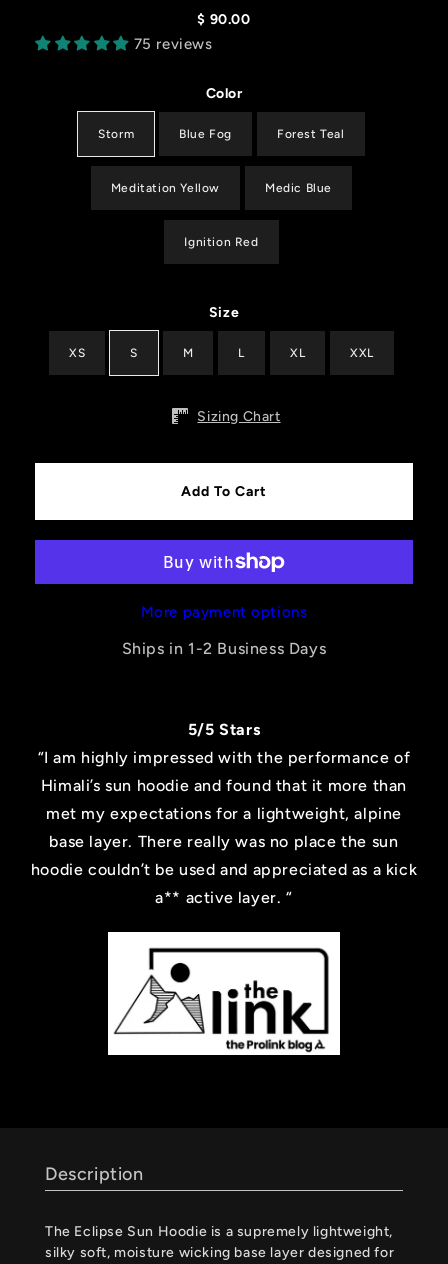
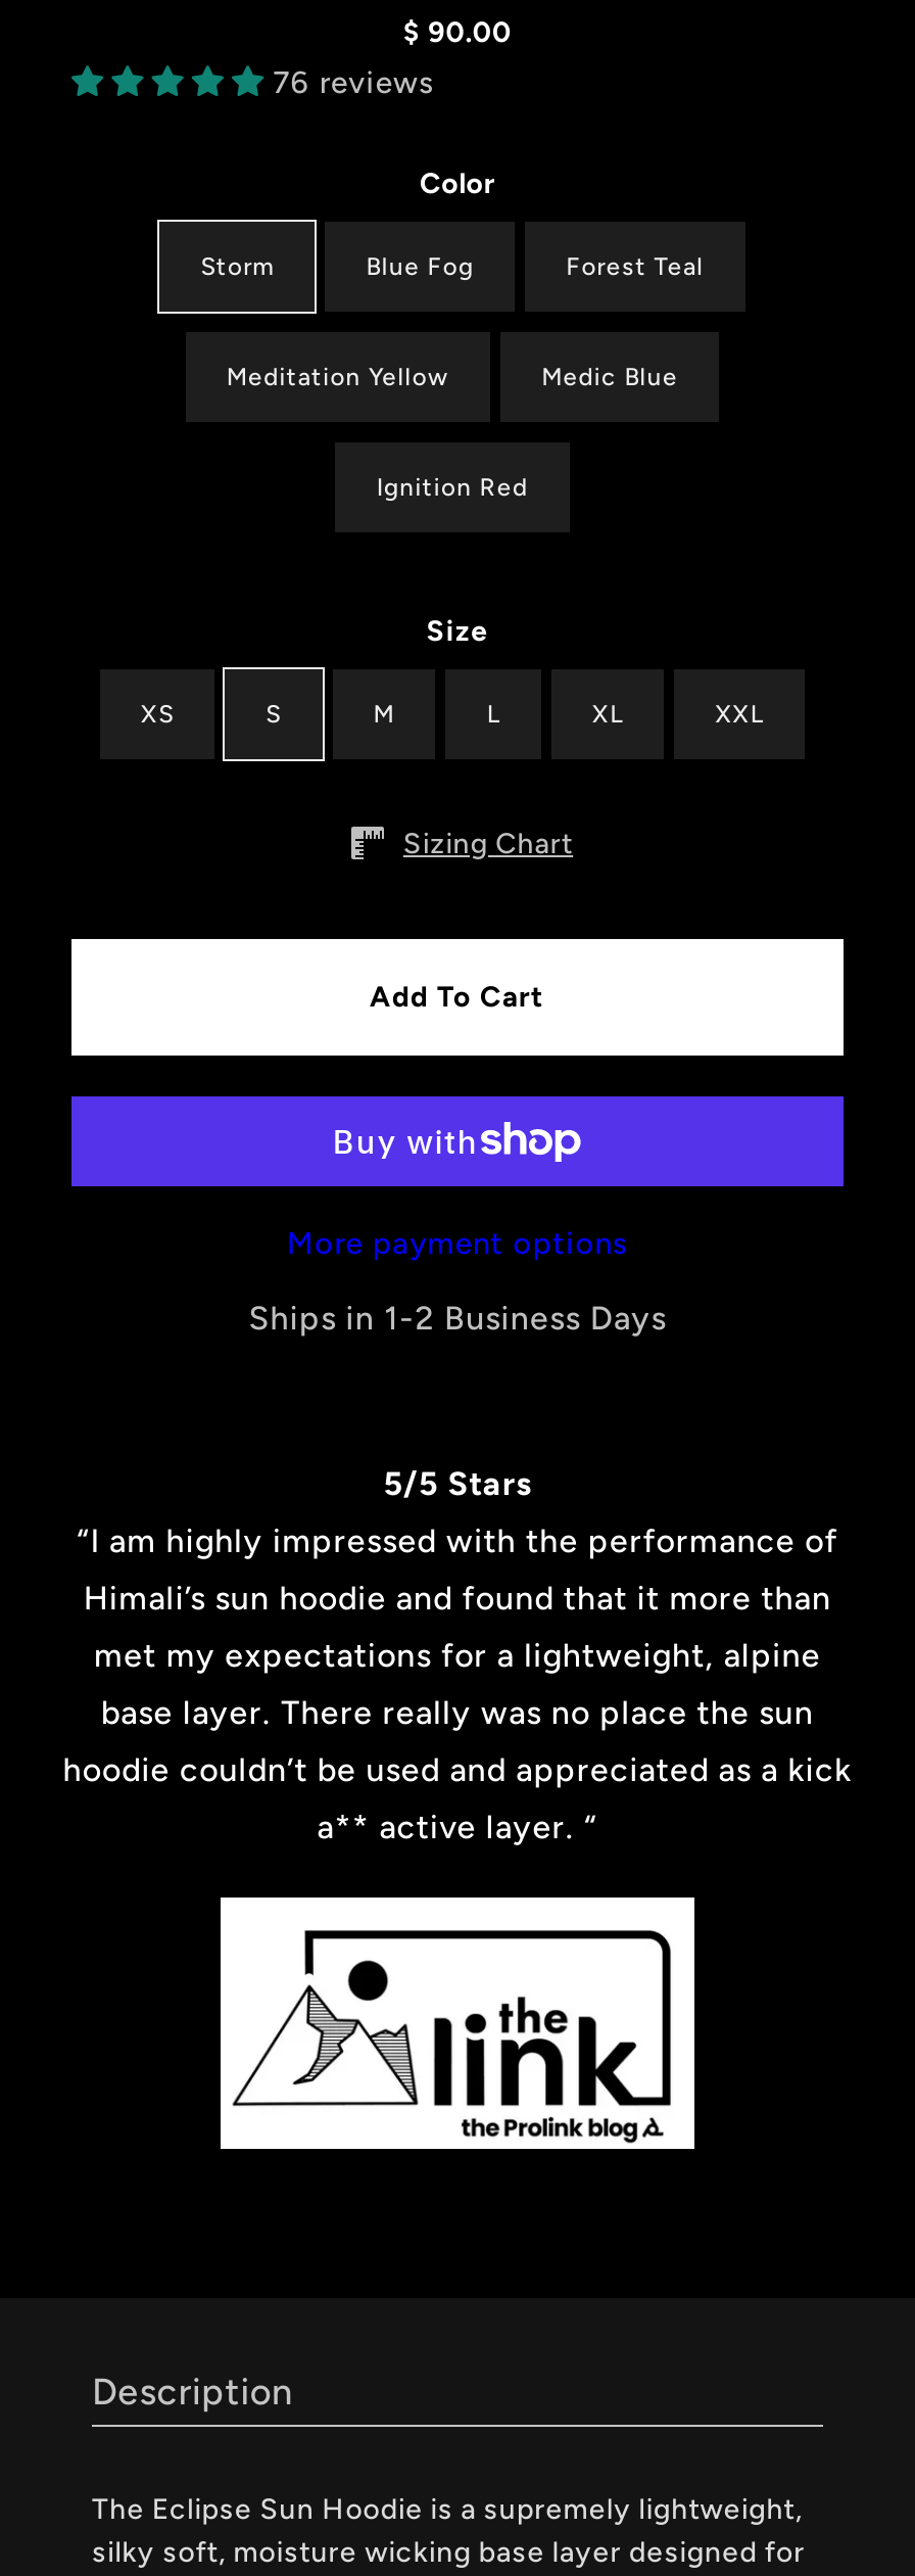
[134,35,213,53] 75 reviews -> [273,65,434,102] 76 reviews

